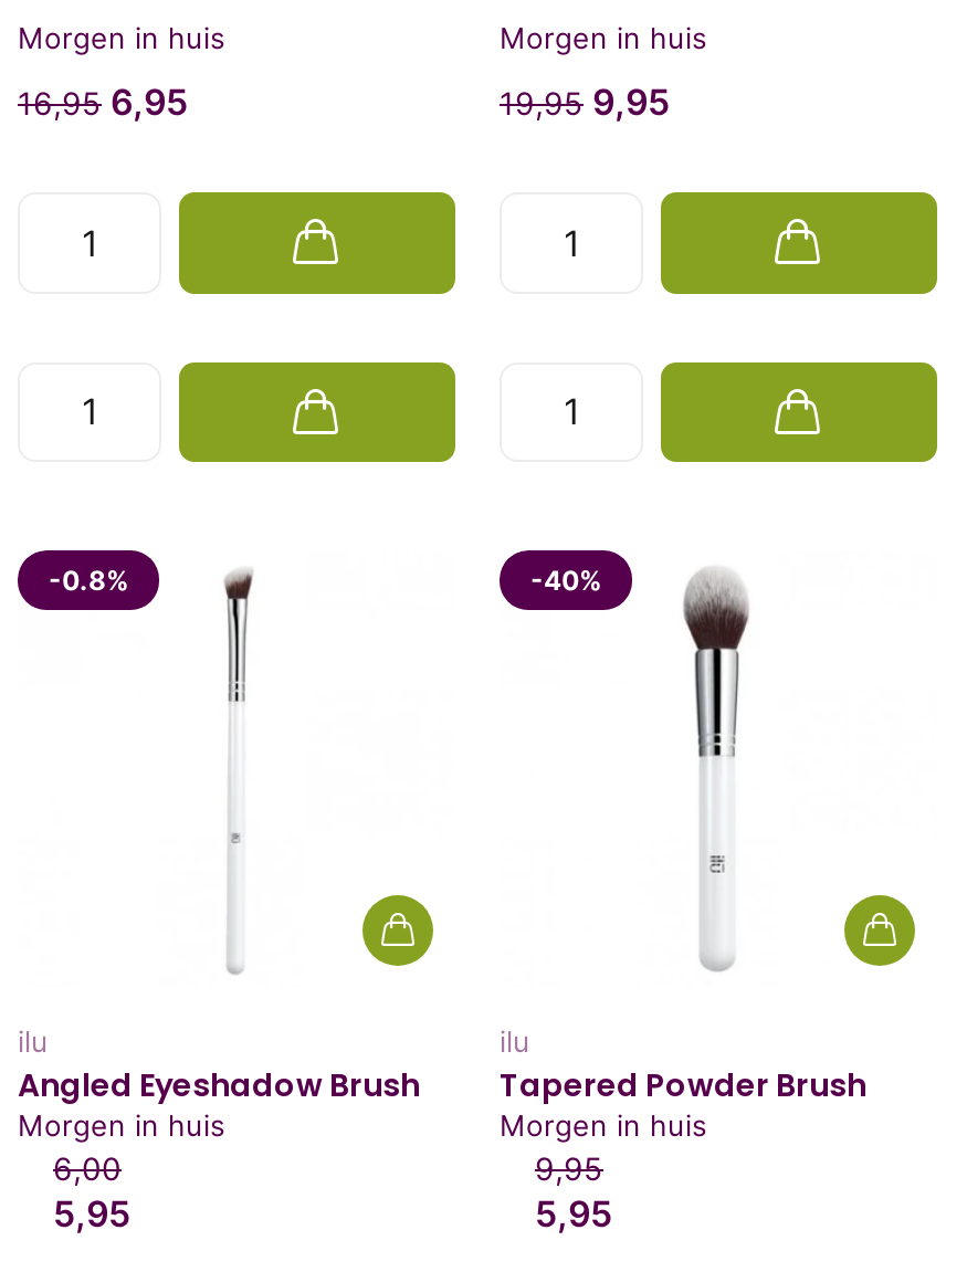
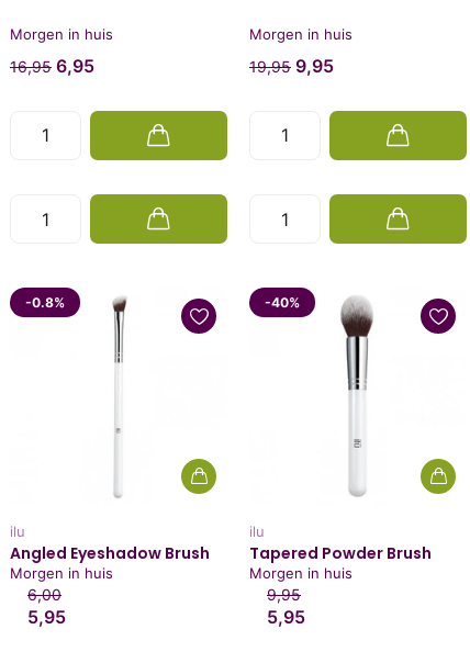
none -> [180,297,217,335] [image]
none -> [419,297,457,335] [image]

